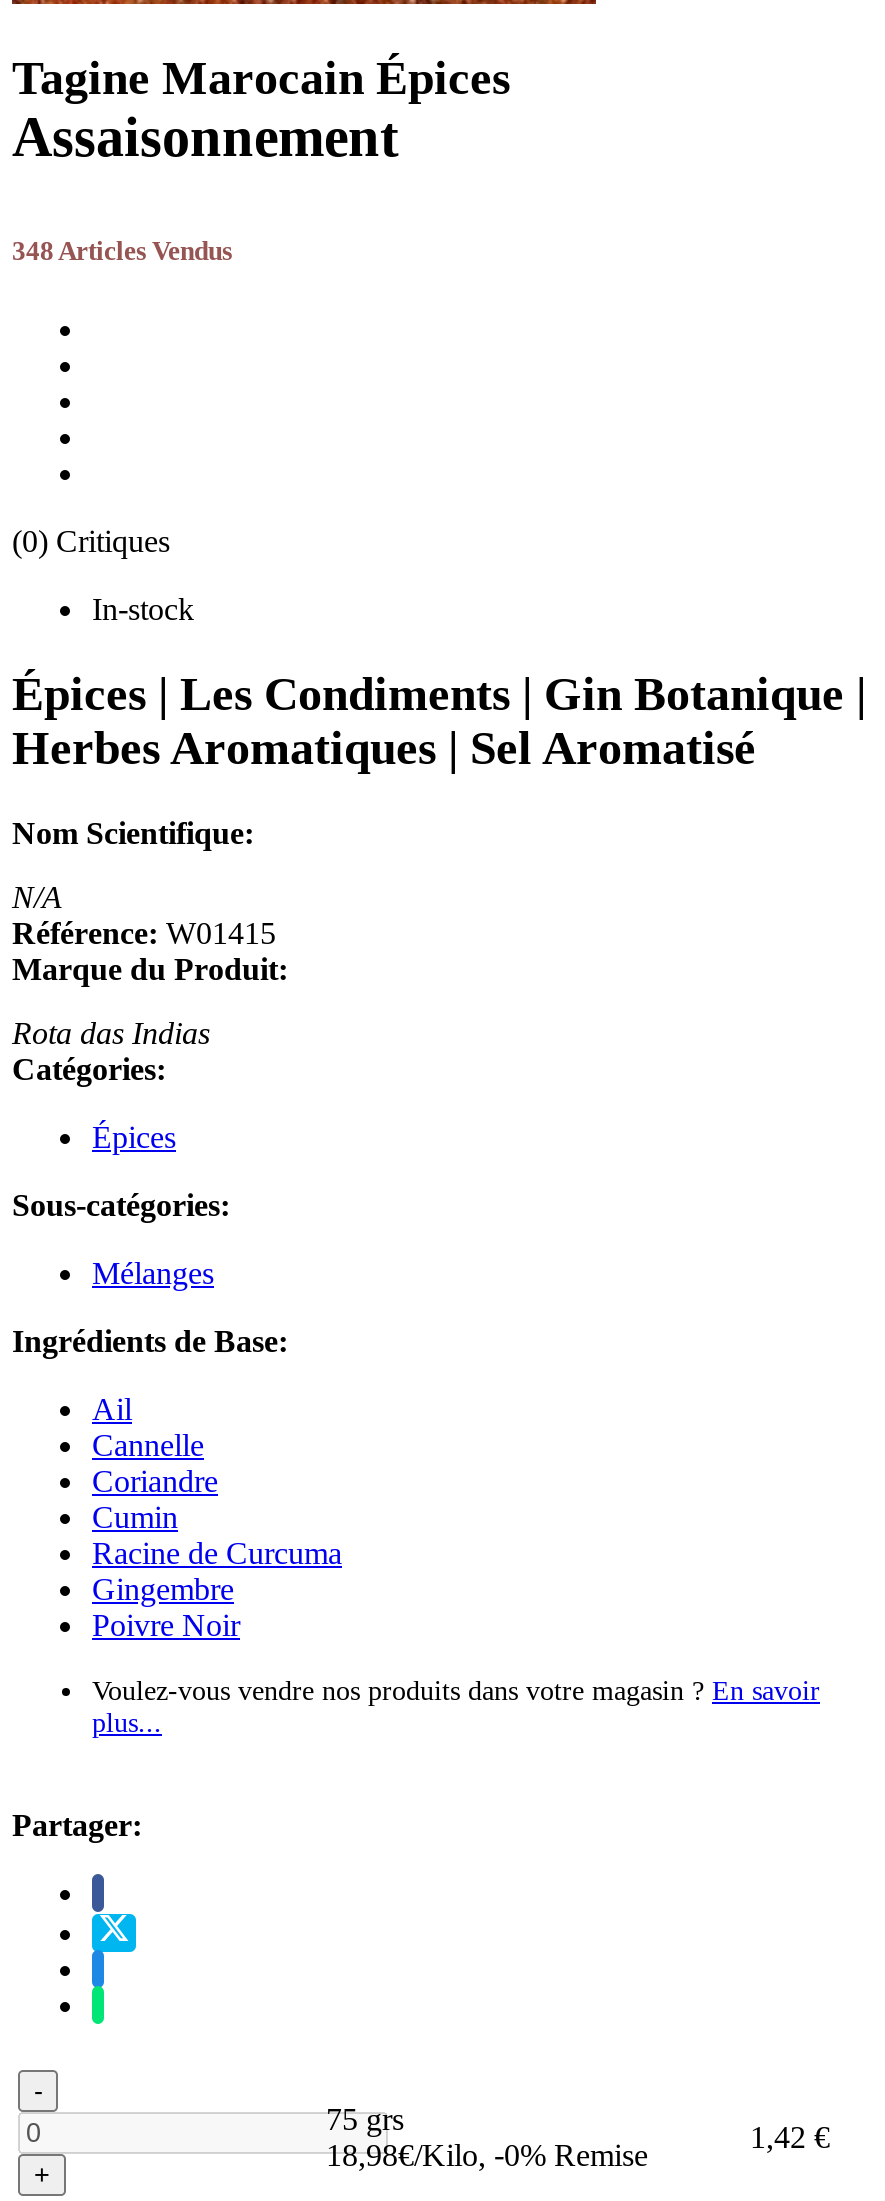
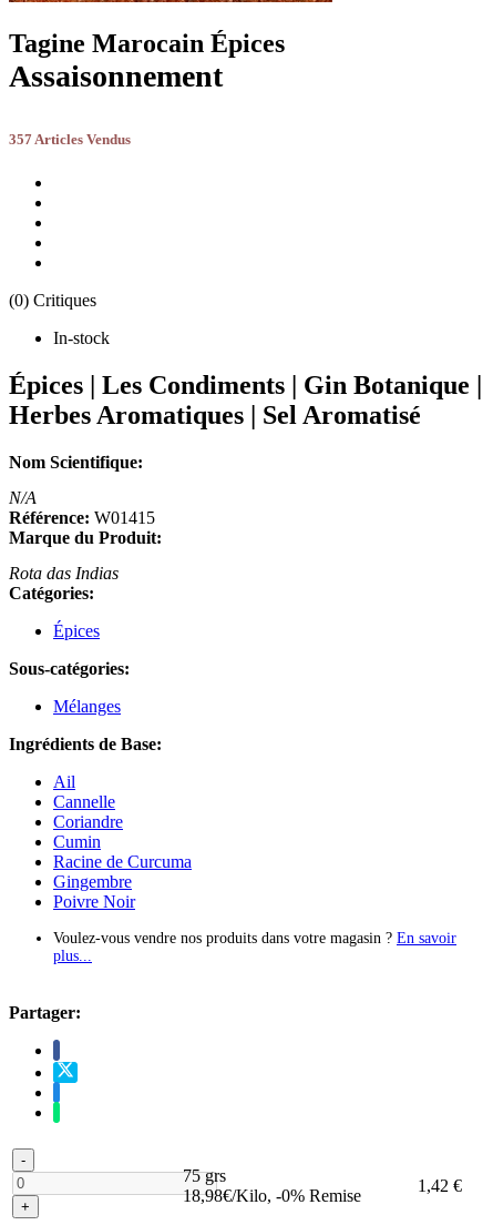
[12,235,232,265] 348 Articles Vendus -> [9,130,131,147] 357 Articles Vendus

